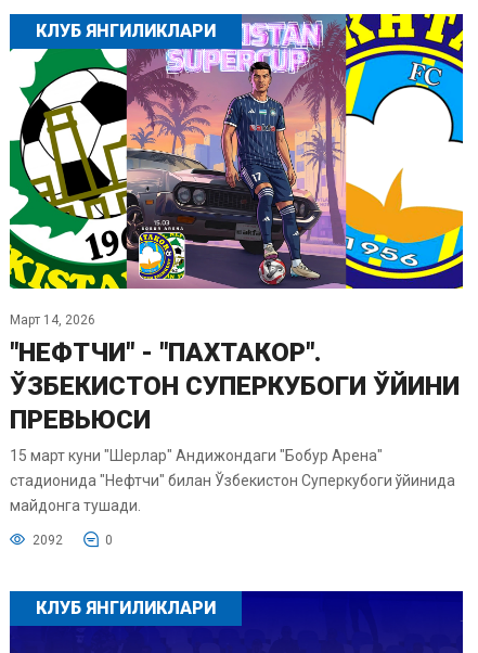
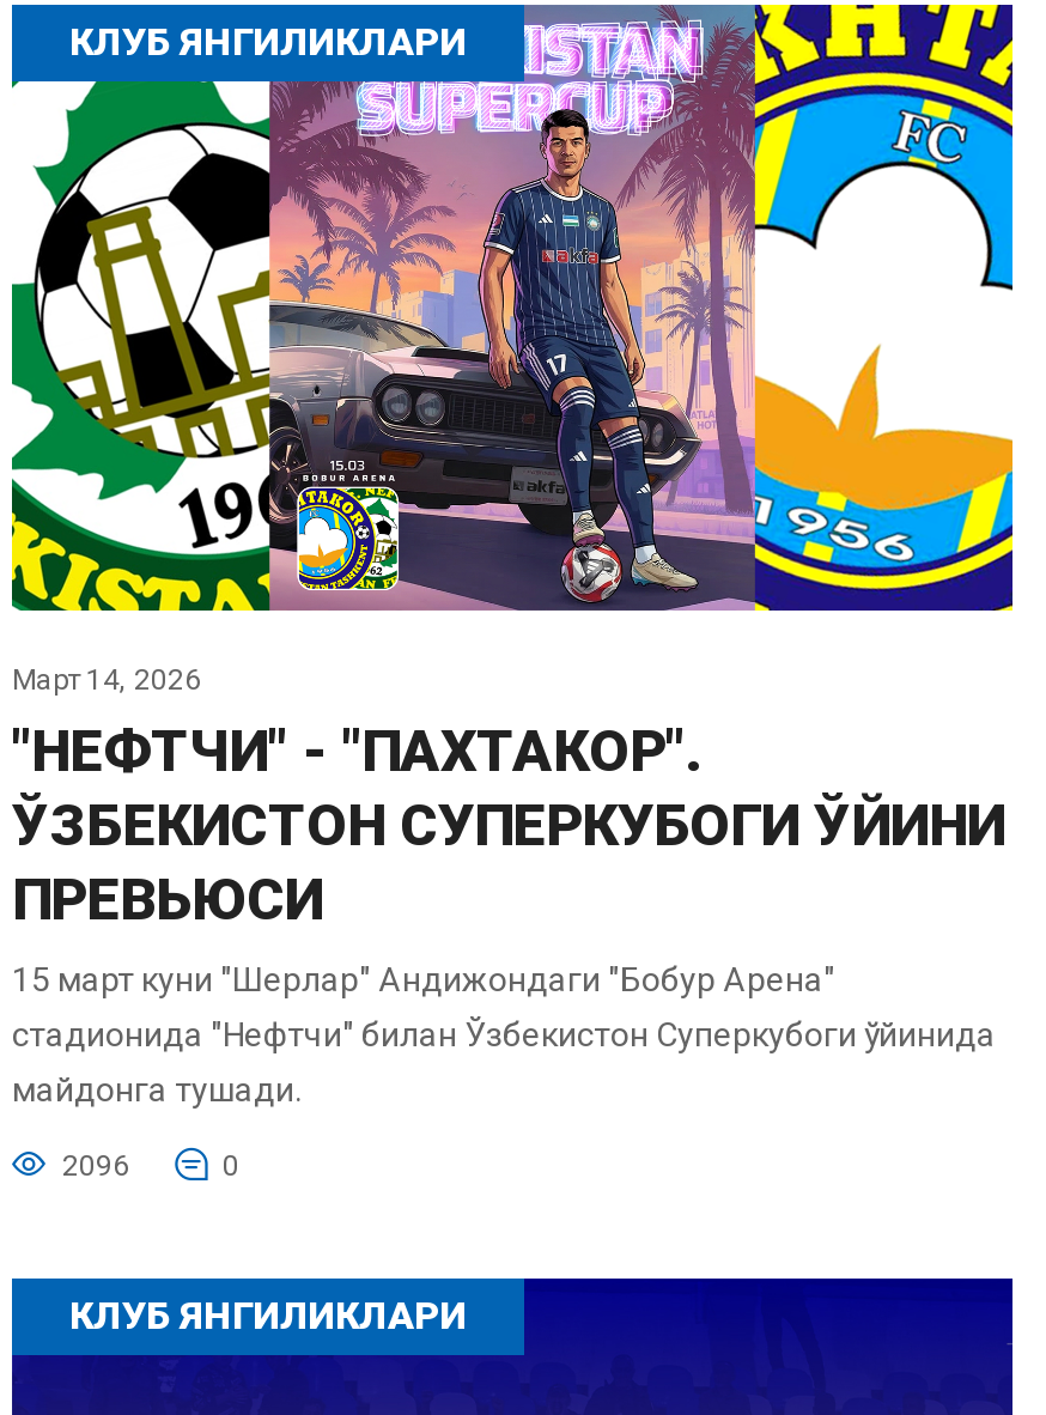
[33,533,63,548] 2092 -> [62,1149,129,1183] 2096

